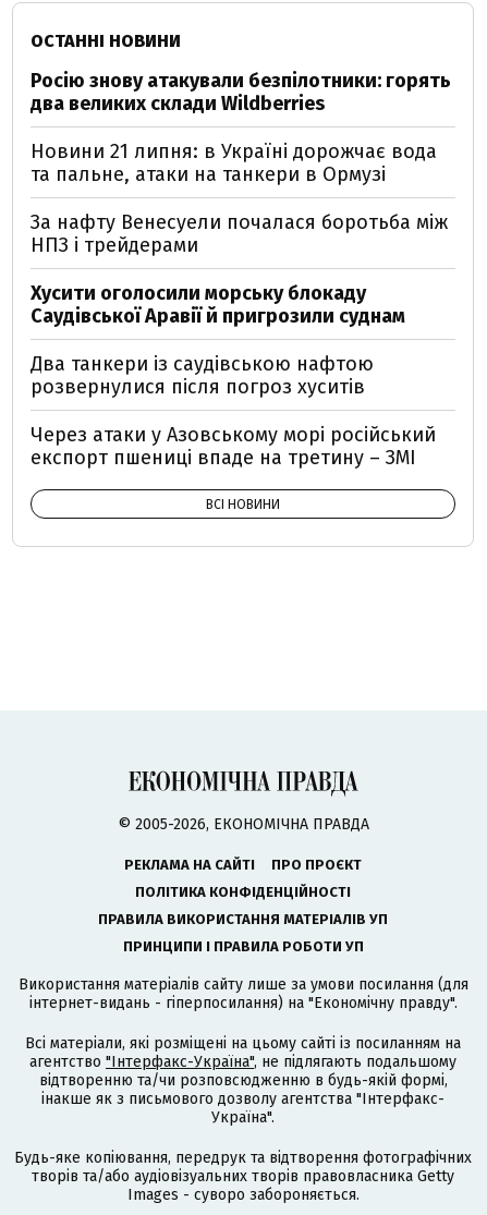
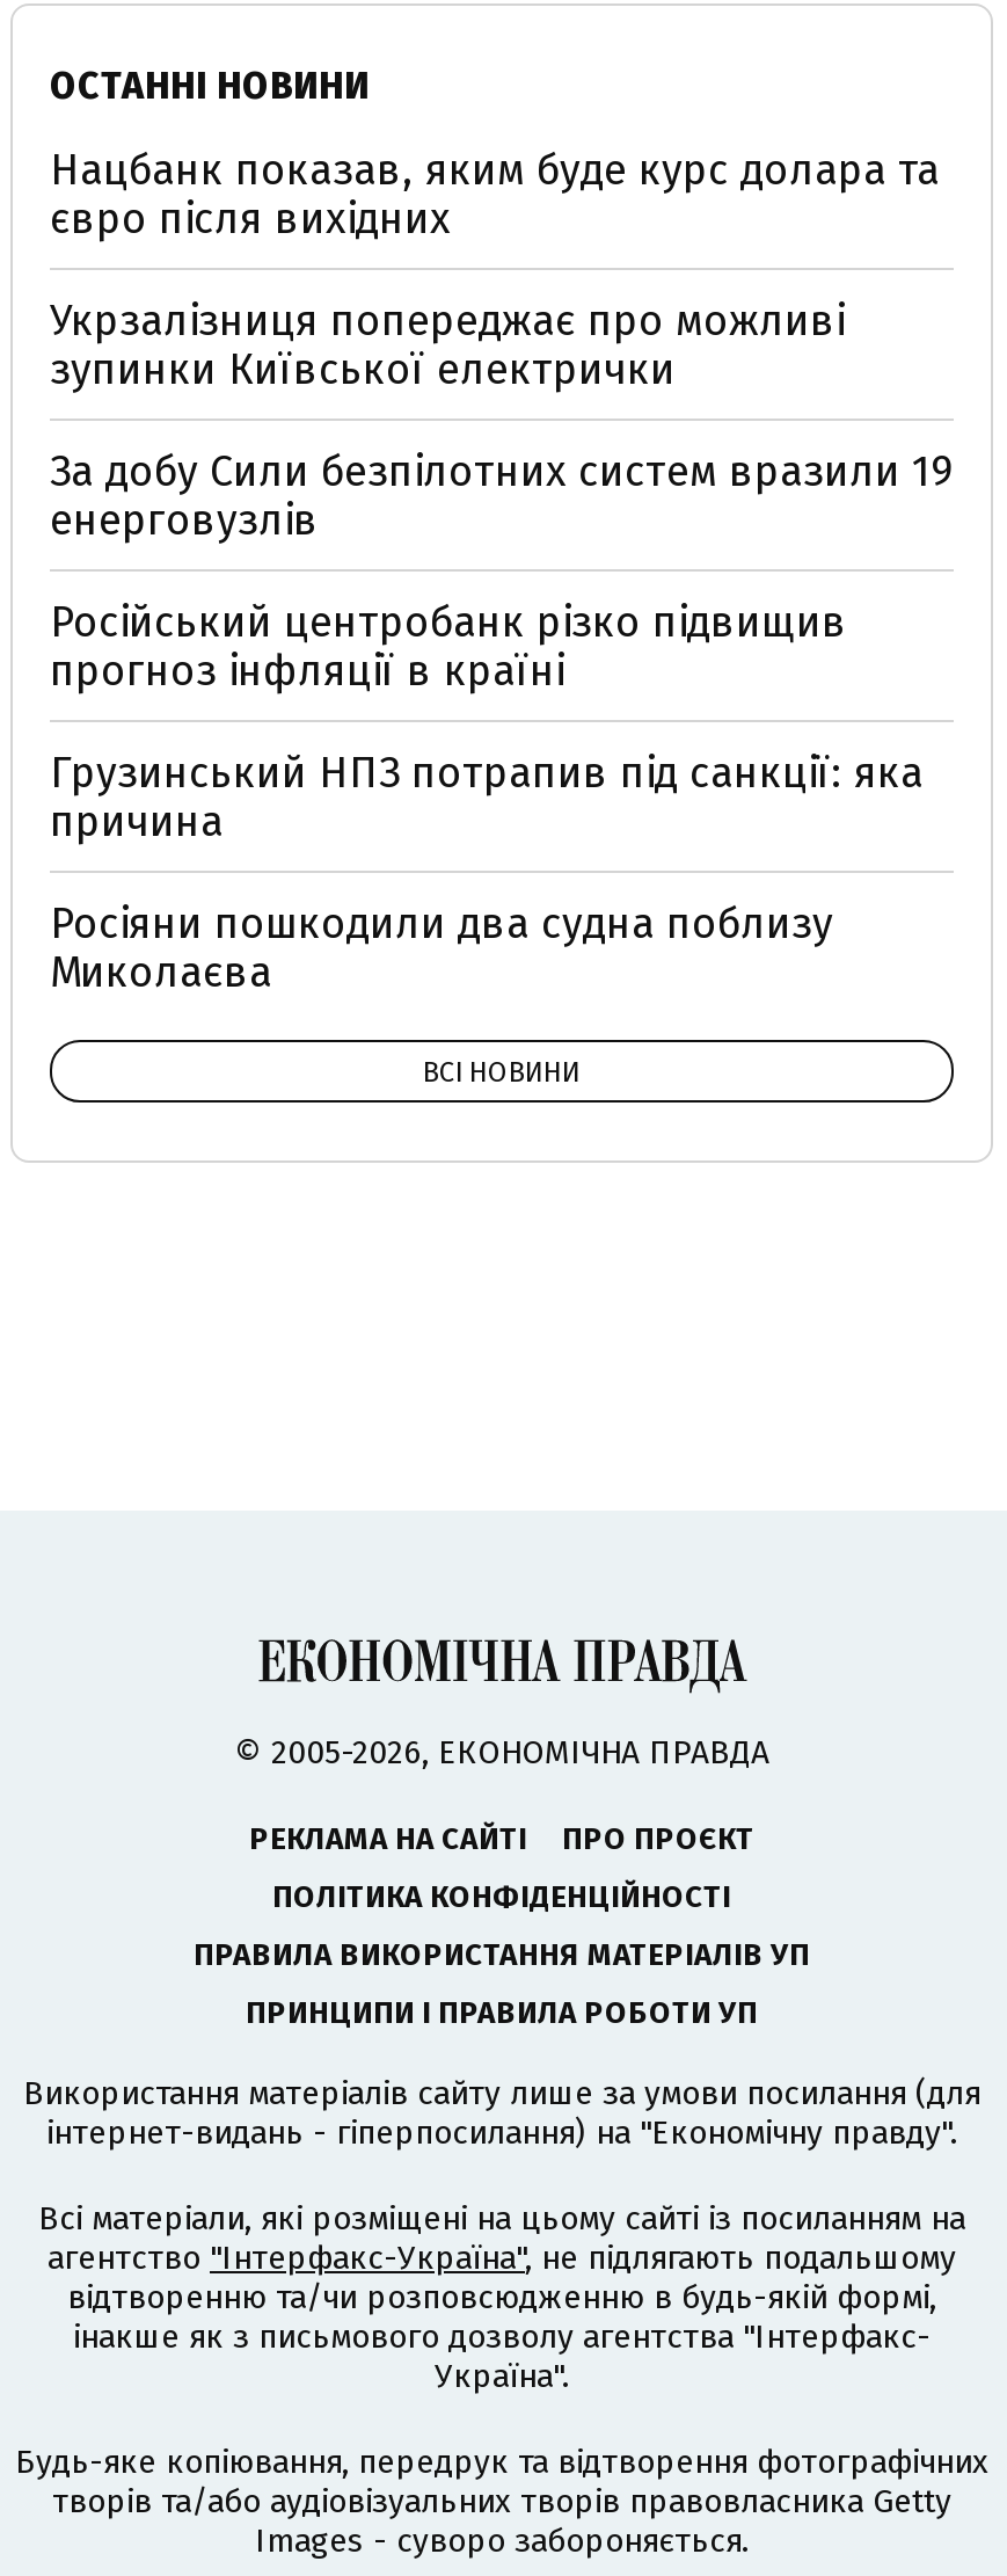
[31,69,451,116] Росію знову атакували безпілотники: горять | два великих склади Wildberries -> [50,146,940,245] Нацбанк показав, яким буде курс долара та | євро після вихідних
[31,140,437,187] Новини 21 липня: в Україні дорожчає вода | та пальне, атаки на танкери в Ормузі -> [50,296,845,396] Укрзалізниця попереджає про можливі | зупинки Київської електрички
[31,211,448,257] За нафту Венесуели почалася боротьба між | НПЗ і трейдерами -> [50,447,954,547] За добу Сили безпілотних систем вразили 19 | енерговузлів
[31,281,405,328] Хусити оголосили морську блокаду | Саудівської Аравії й пригрозили суднам -> [50,598,847,697] Російський центробанк різко підвищив | прогноз інфляції в країні
[31,352,374,399] Два танкери із саудівською нафтою | розвернулися після погроз хуситів -> [50,748,924,848] Грузинський НПЗ потрапив під санкції: яка | причина
[31,423,436,470] Через атаки у Азовському морі російський | експорт пшениці впаде на третину – ЗМІ -> [50,899,833,999] Росіяни пошкодили два судна поблизу | Миколаєва

